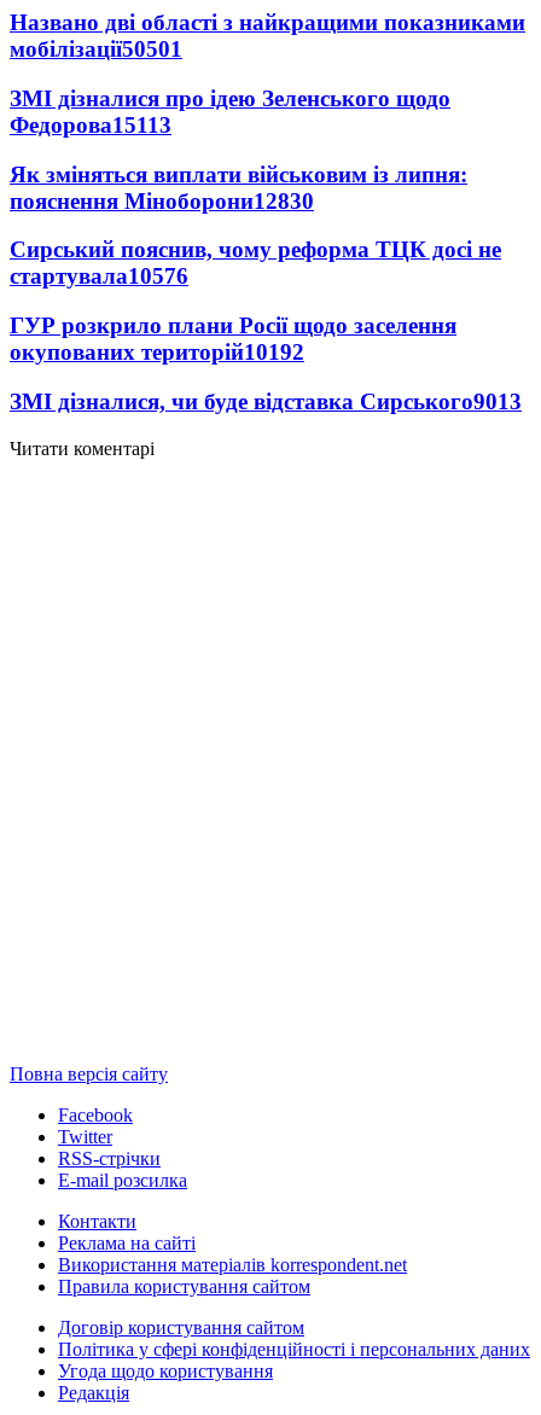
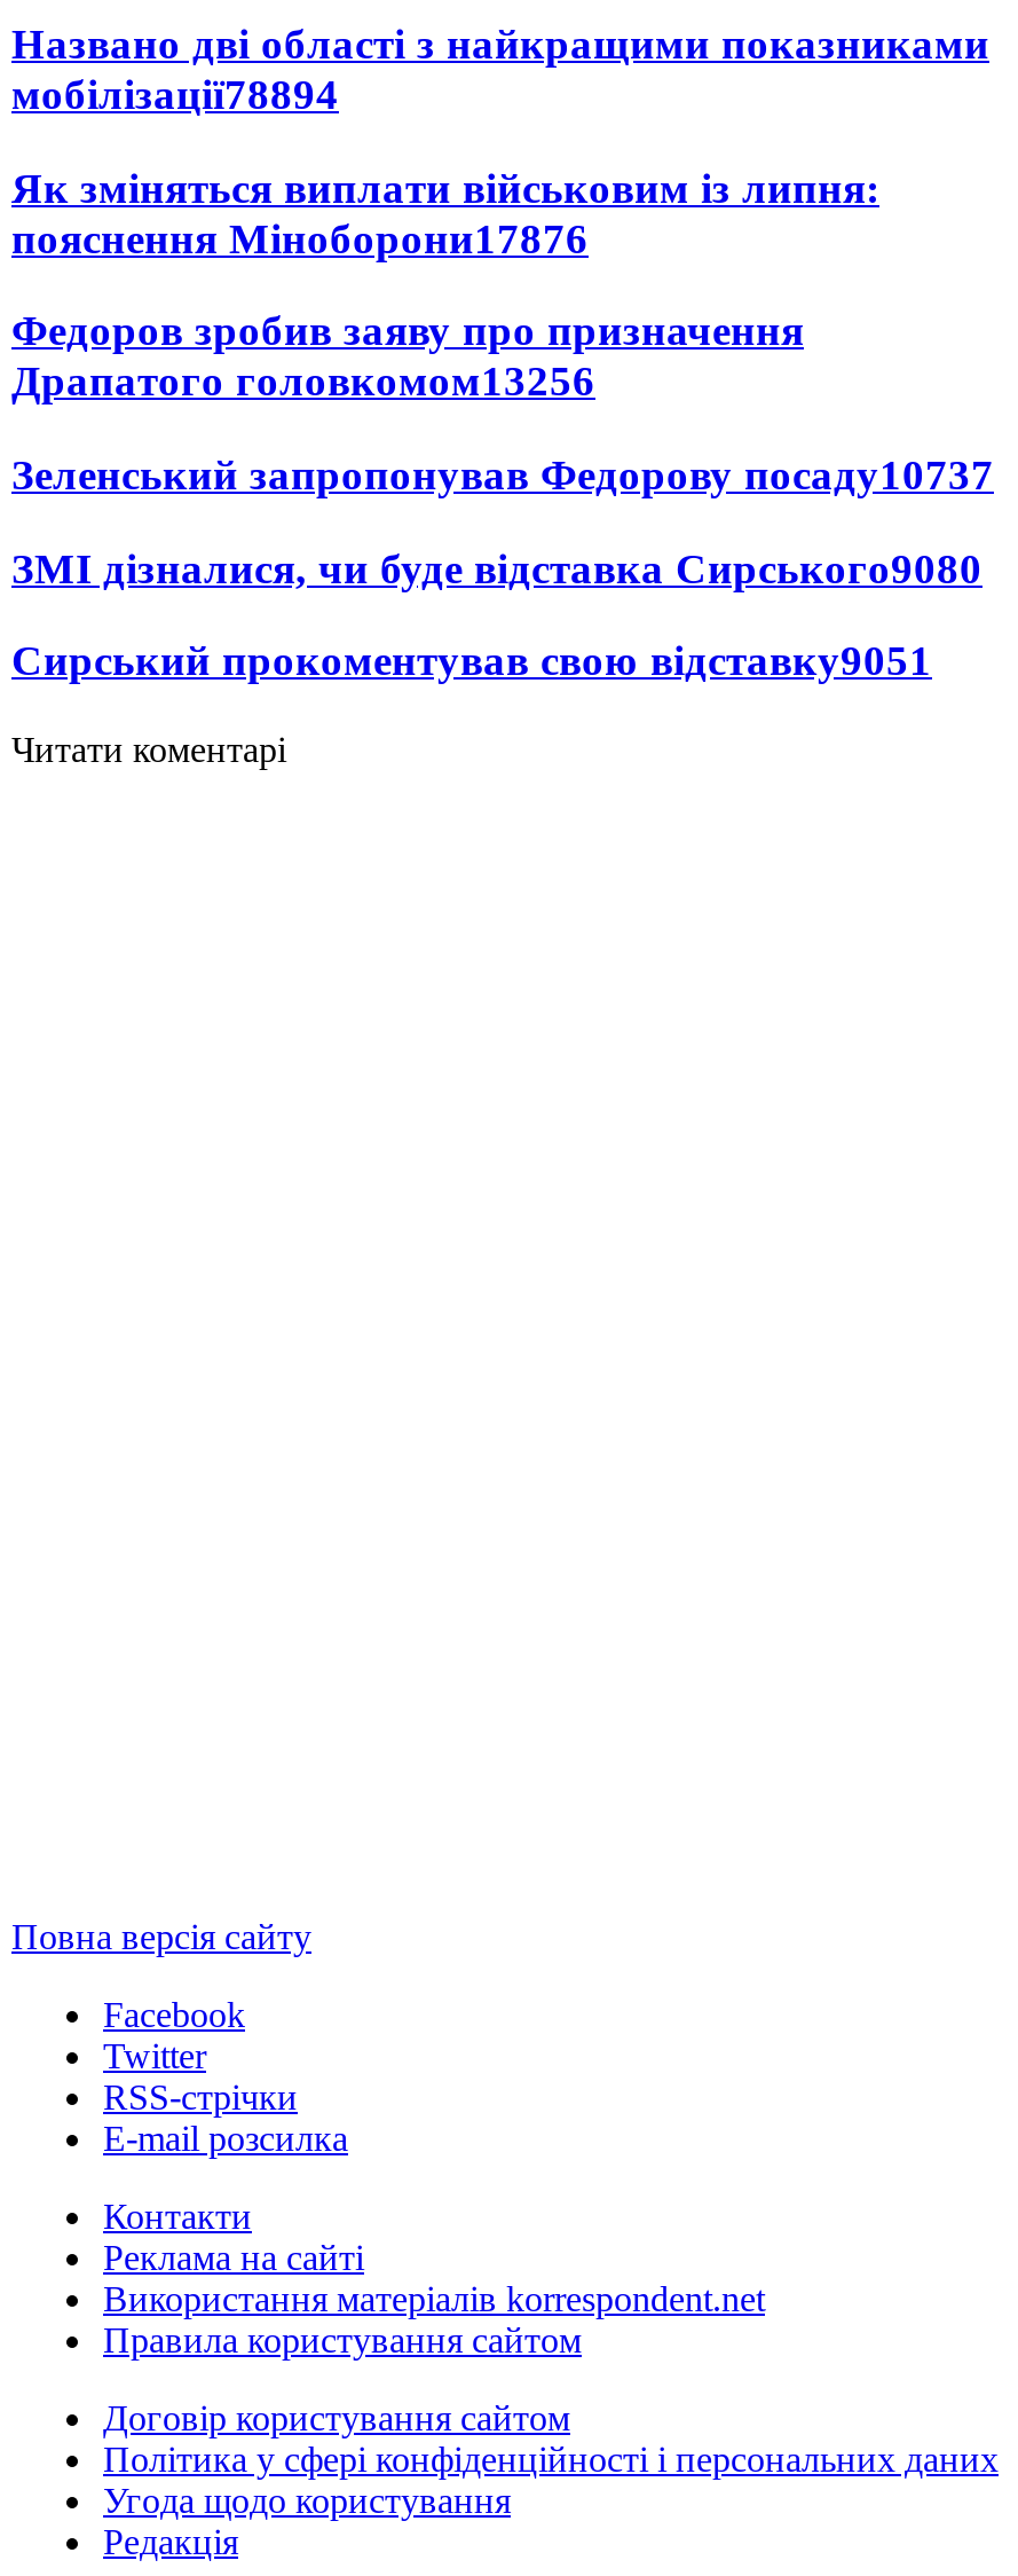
[10,36,450,138] мобілізації50501 | ЗМІ дізналися про ідею Зеленського щодо | Федорова15113 -> [11,69,339,117] мобілізації78894
moved [10,161,467,187] -> [11,162,879,211]: Як зміняться виплати військовим із липня:
[10,188,522,414] пояснення Міноборони12830 | Сирський пояснив, чому реформа ТЦК досі не | стартувала10576 | ГУР розкрило плани Росії щодо заселення | окупованих територій10192 | ЗМІ дізналися, чи буде відставка Сирського9013 -> [11,213,994,685] пояснення Міноборони17876 | Федоров зробив заяву про призначення | Драпатого головкомом13256 | Зеленський запропонував Федорову посаду10737 | ЗМІ дізналися, чи буде відставка Сирського9080 | Сирський прокоментував свою відставку9051

